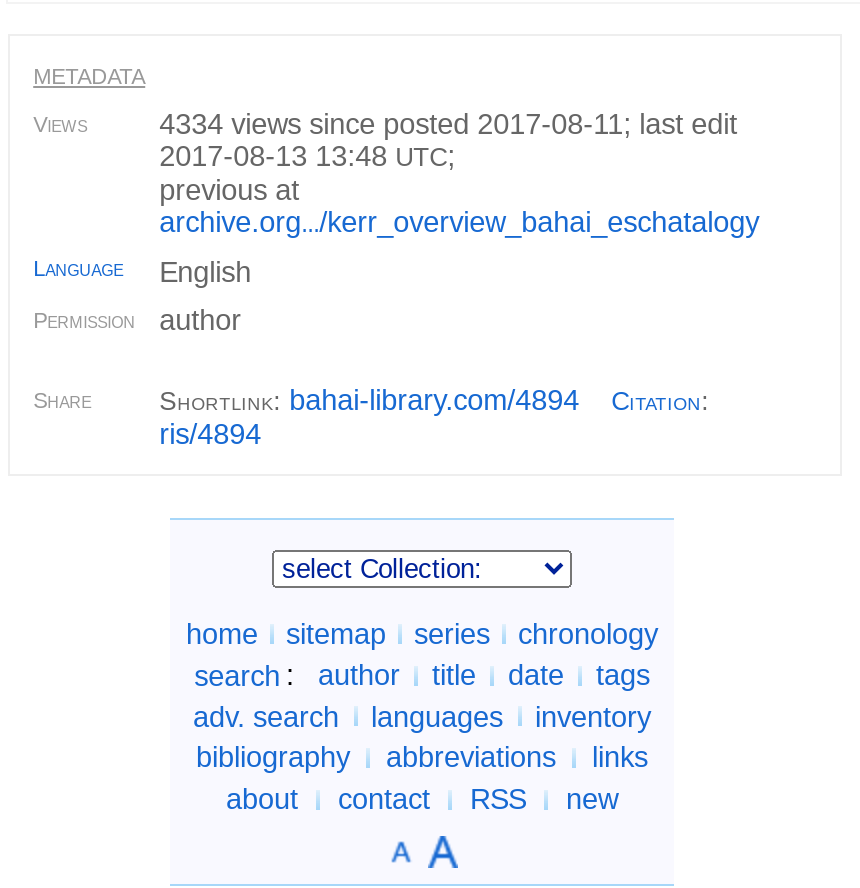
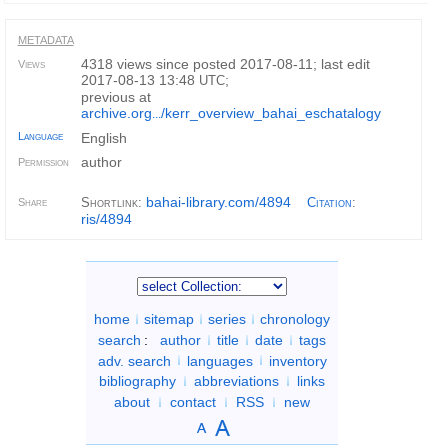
[159,107,737,139] 4334 views since posted 2017-08-11; last edit -> [81,56,370,72] 4318 views since posted 2017-08-11; last edit

